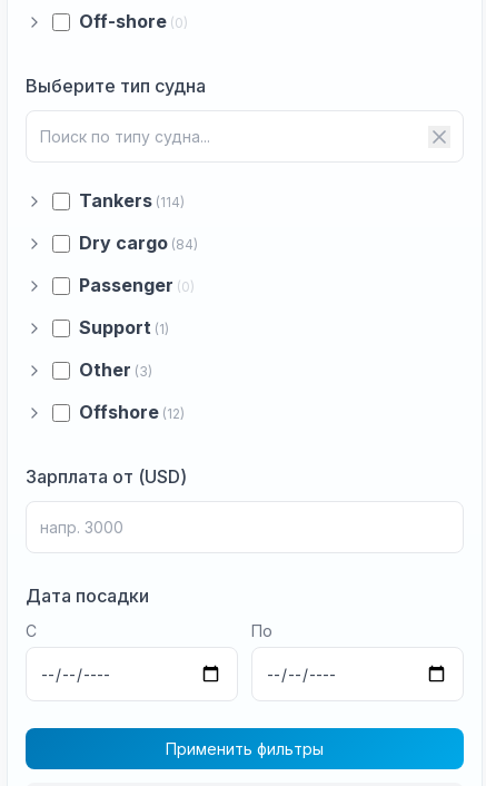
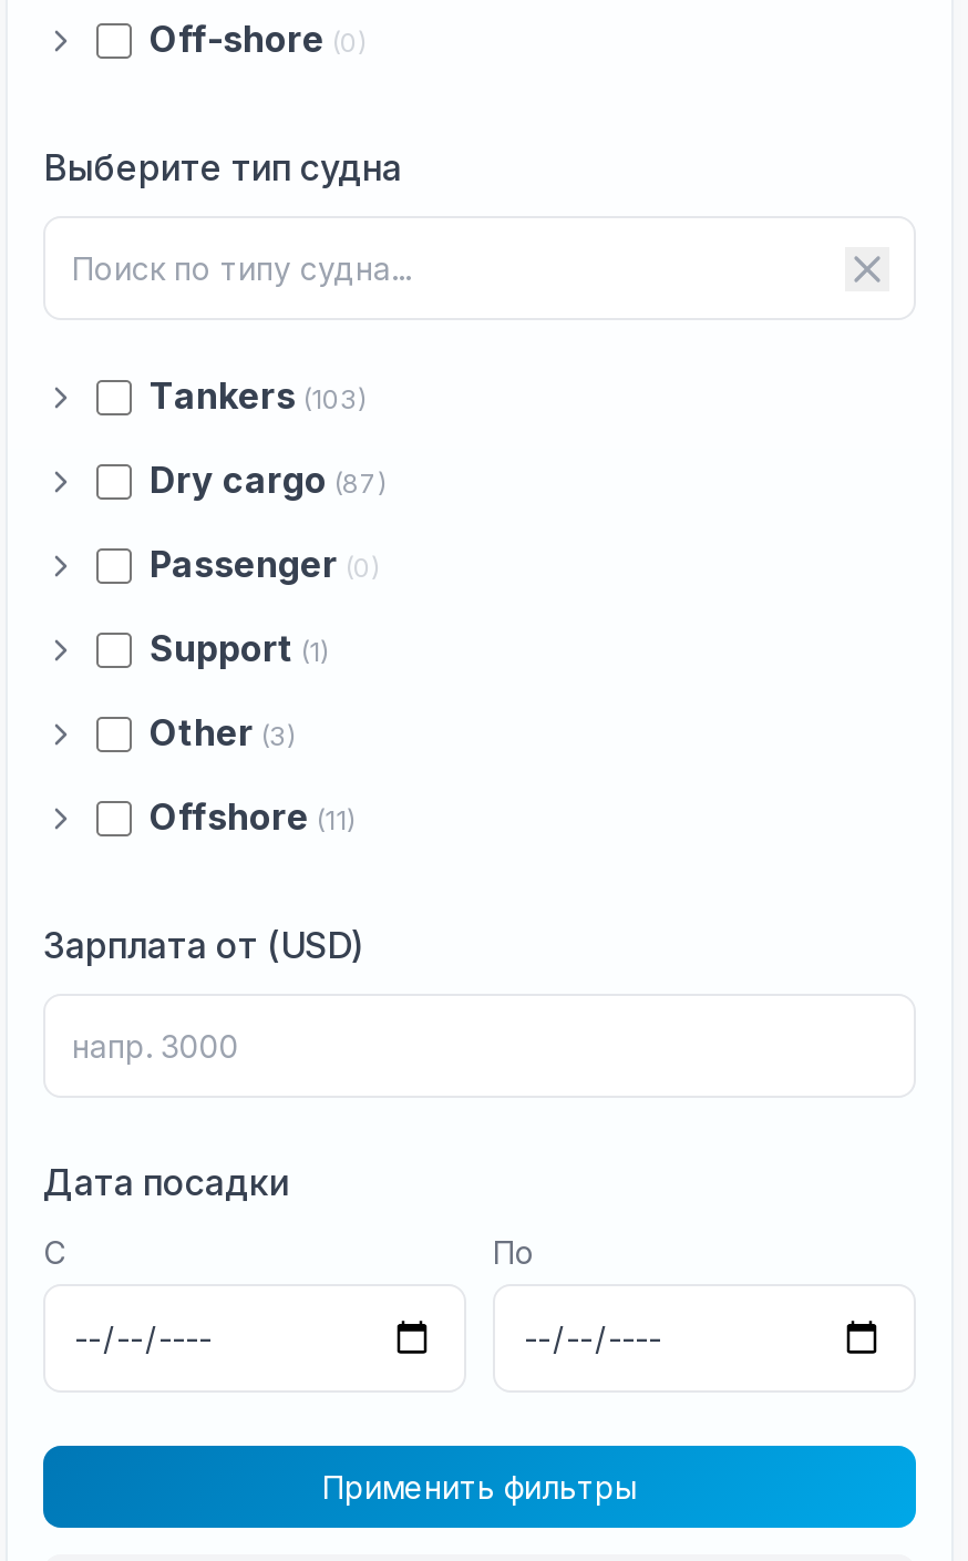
[79,189,185,212] Tankers (114) -> [150,373,367,418] Tankers (103)
[79,232,198,254] Dry cargo (84) -> [150,458,387,502] Dry cargo (87)
[79,401,185,423] Offshore (12) -> [150,794,356,839] Offshore (11)

